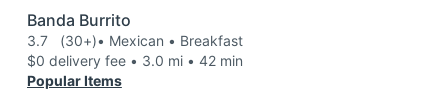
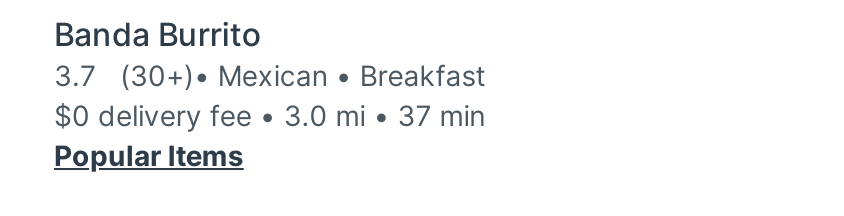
[27,52,243,69] $0 delivery fee • 3.0 mi • 42 min -> [54,98,485,132] $0 delivery fee • 3.0 mi • 37 min

